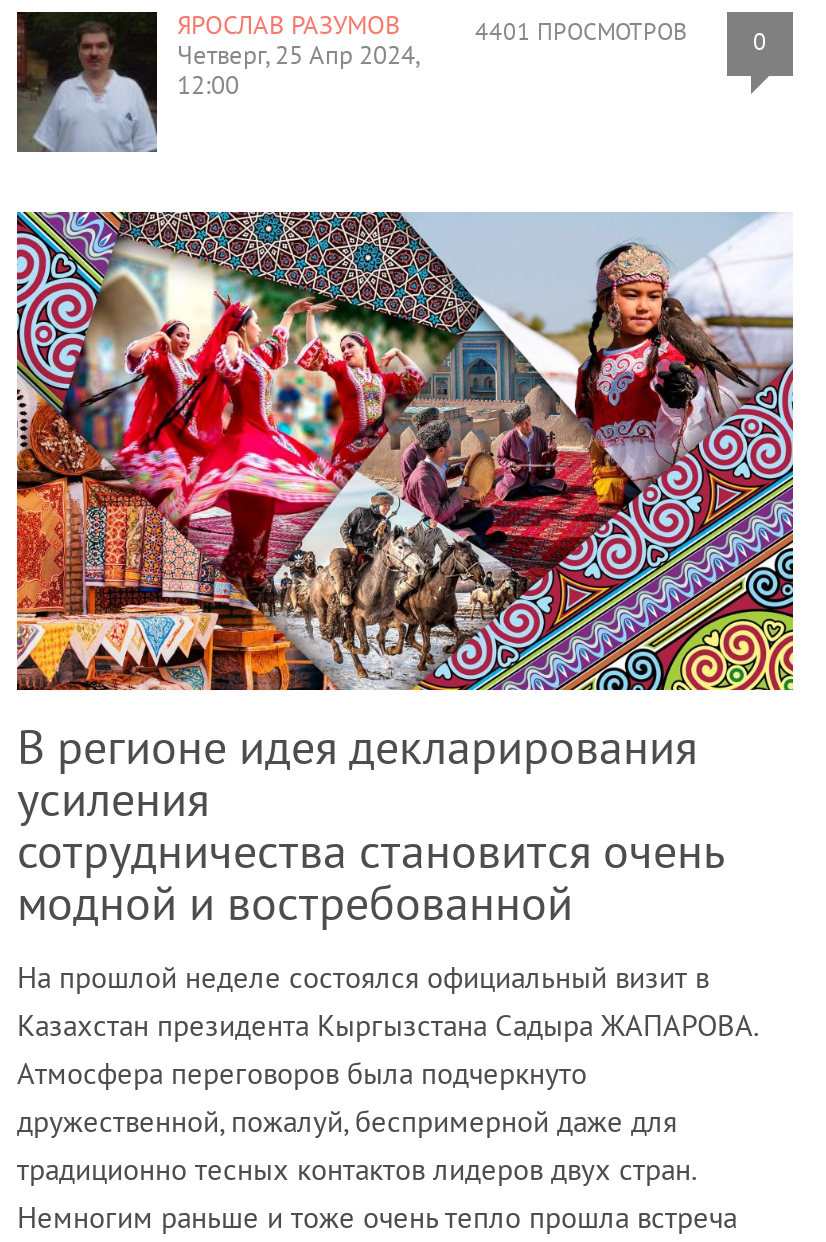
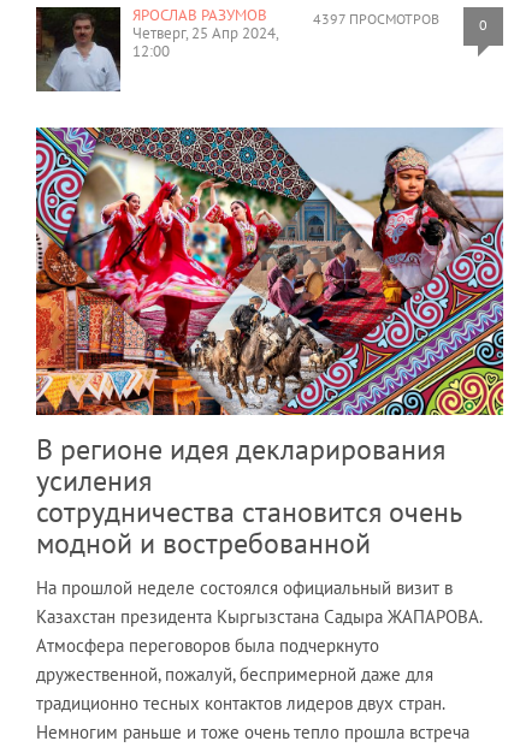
[475,16,687,46] 4401 ПРОСМОТРОВ -> [313,10,439,28] 4397 ПРОСМОТРОВ

